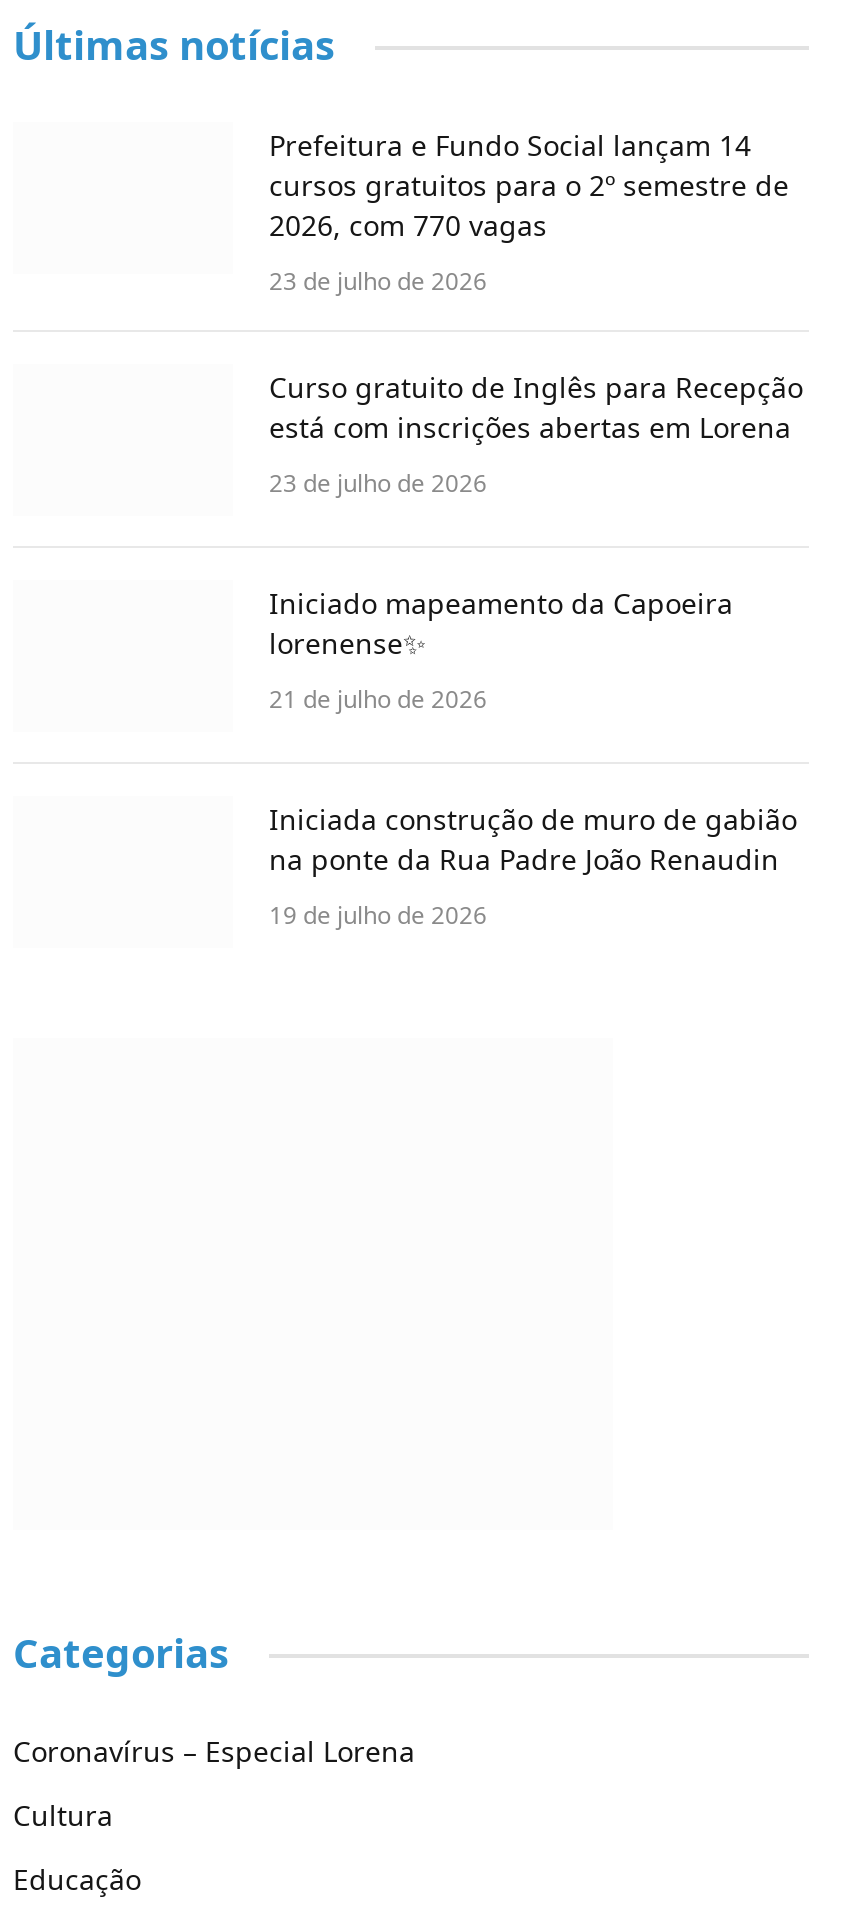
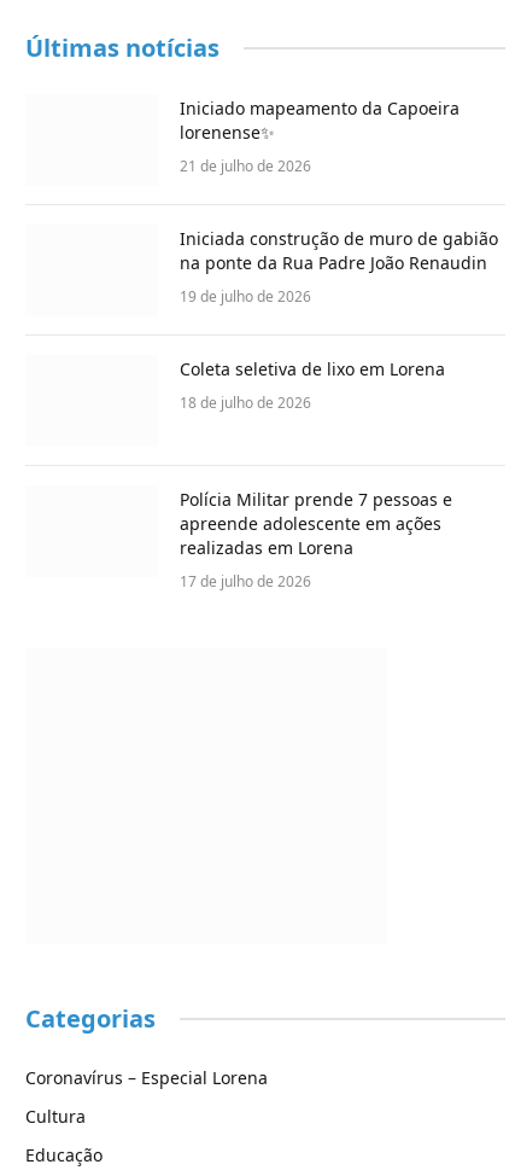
[269,127,803,501] Prefeitura e Fundo Social lançam 14 | cursos gratuitos para o 2º semestre de | 2026, com 770 vagas | 23 de julho de 2026 | Curso gratuito de Inglês para Recepção | está com inscrições abertas em Lorena | 23 de julho de 2026 -> none
moved [269,585,797,933] -> [180,96,498,306]: Iniciado mapeamento da Capoeira | 21 de julho de 2026 | Iniciada construção de muro de gabião | na ponte da Rua Padre João Renaudin | 19 de julho de 2026
none -> [180,357,450,412] Coleta seletiva de lixo em Lorena | 18 de julho de 2026
none -> [180,487,452,591] Polícia Militar prende 7 pessoas e | apreende adolescente em ações | realizadas em Lorena | 17 de julho de 2026

